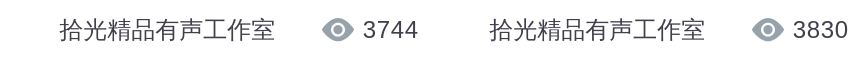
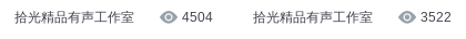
[363,15,419,43] 3744 -> [182,9,213,24] 4504
[793,15,849,43] 3830 -> [421,9,452,24] 3522

